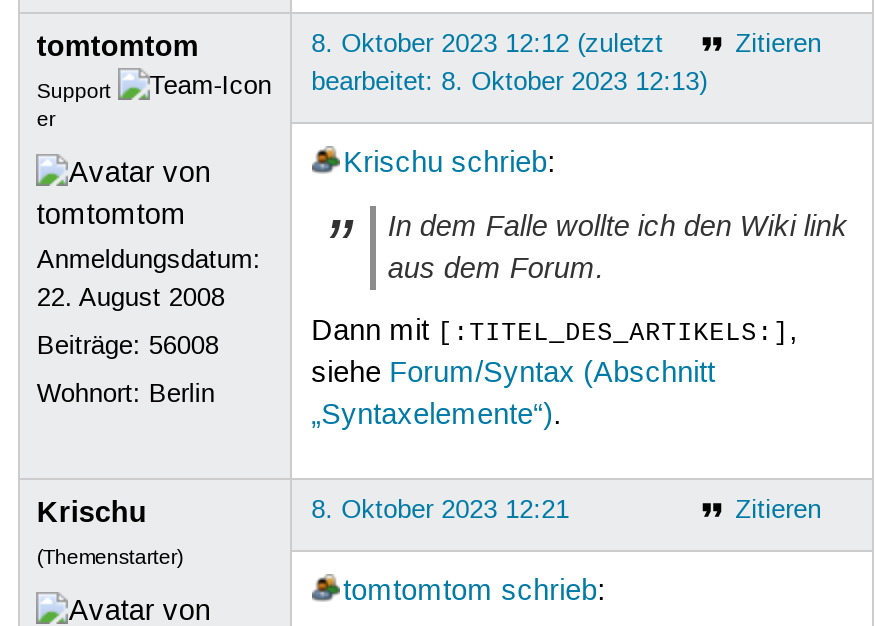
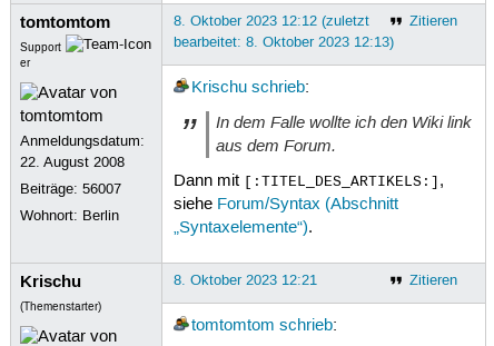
[37,330,219,362] Beiträge: 56008 -> [20,180,122,198] Beiträge: 56007

